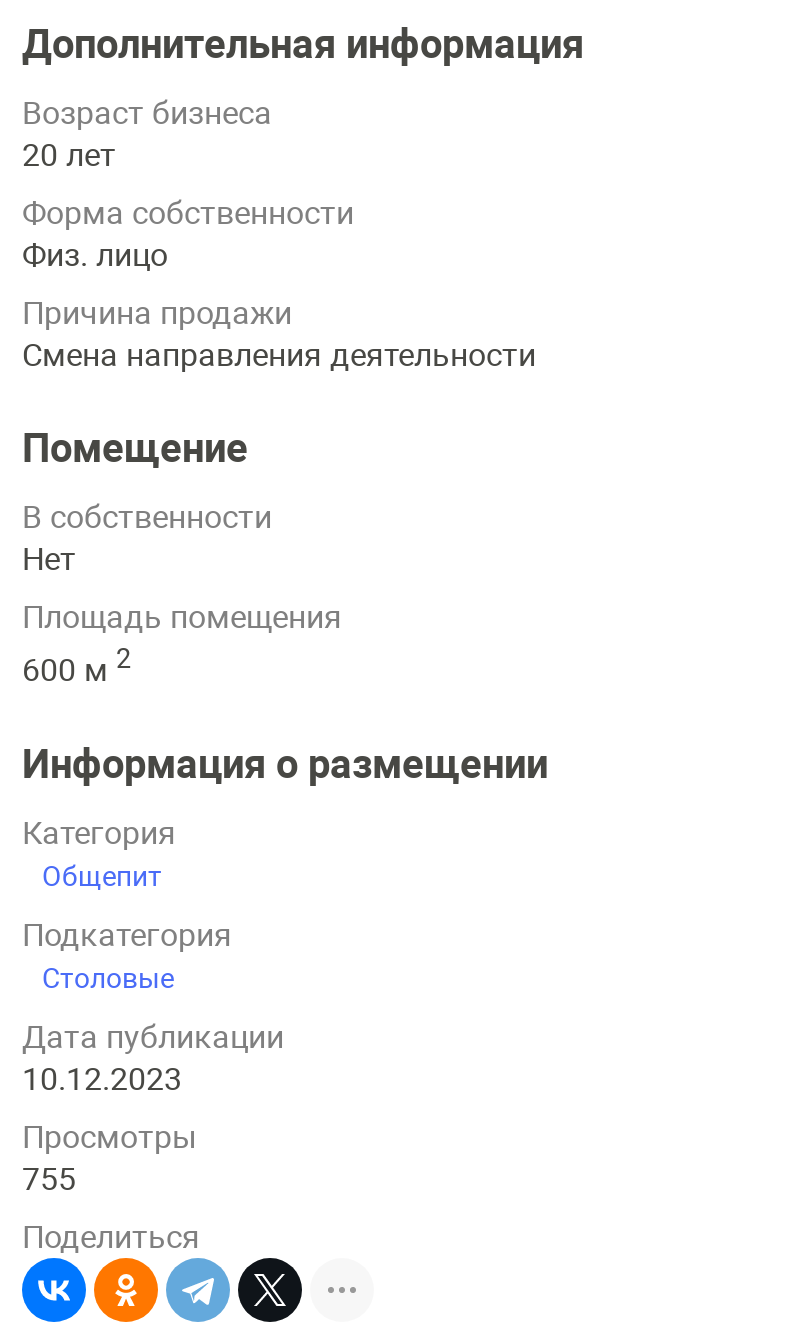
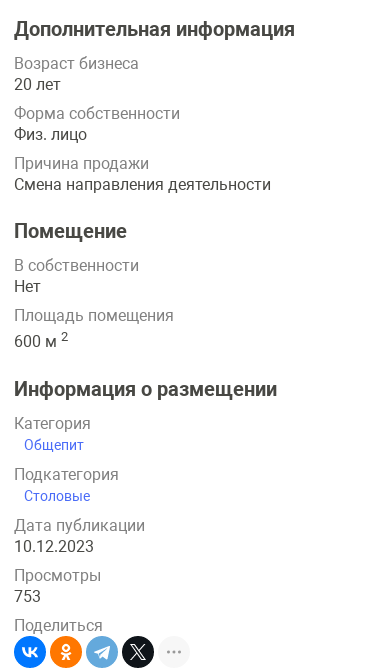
[22,1159,76,1197] 755 -> [14,587,41,606] 753

